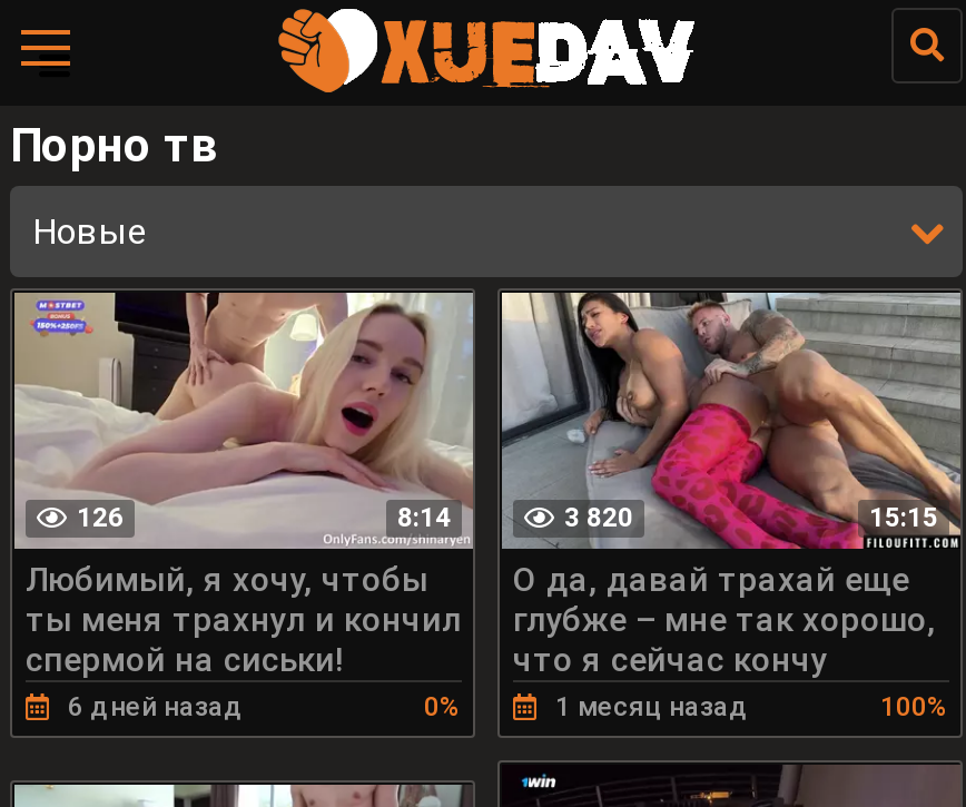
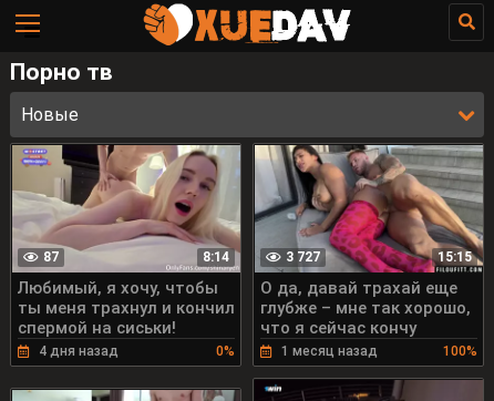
[77,502,124,533] 126 -> [43,249,59,265] 87
[564,502,633,533] 3 820 -> [286,249,320,265] 3 727
[61,692,244,723] 6 дней назад -> [35,344,119,359] 4 дня назад

